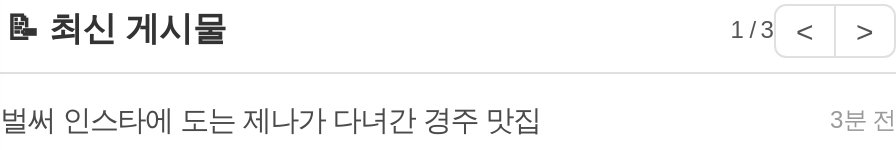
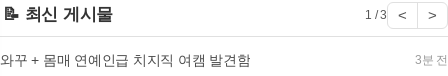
[0,104,540,136] 벌써 인스타에 도는 제나가 다녀간 경주 맛집 -> [0,52,250,68] 와꾸 + 몸매 연예인급 치지직 여캠 발견함

